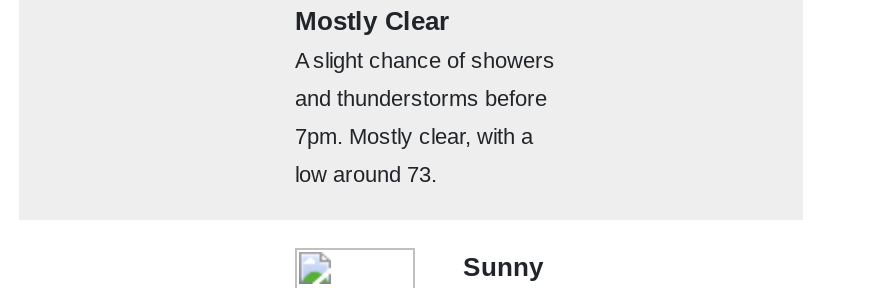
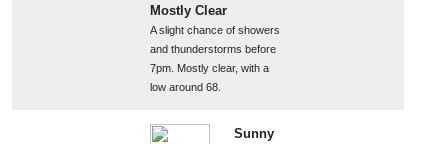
[295,162,437,186] low around 73. -> [150,81,221,93] low around 68.

